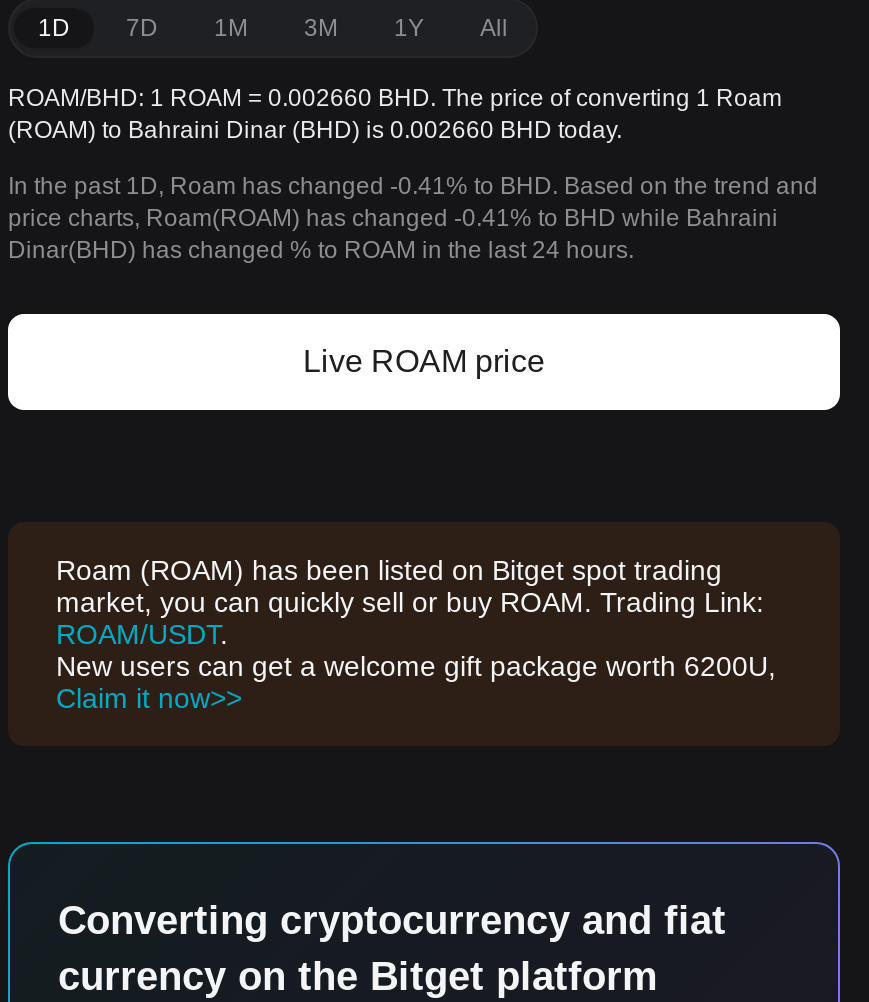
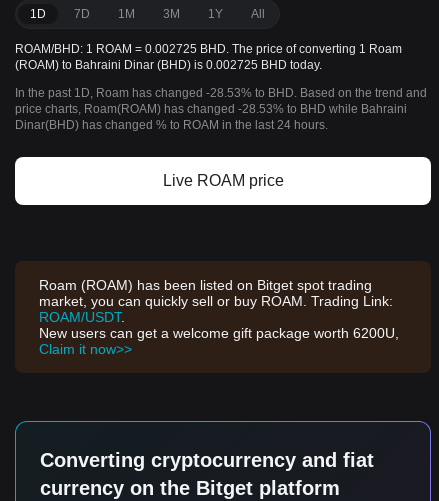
[8,84,782,112] ROAM/BHD: 1 ROAM = 0.002660 BHD. The price of converting 1 Roam -> [15,42,402,56] ROAM/BHD: 1 ROAM = 0.002725 BHD. The price of converting 1 Roam
[8,116,622,144] (ROAM) to Bahraini Dinar (BHD) is 0.002660 BHD today. -> [15,58,322,72] (ROAM) to Bahraini Dinar (BHD) is 0.002725 BHD today.
[8,172,818,200] In the past 1D, Roam has changed -0.41% to BHD. Based on the trend and -> [15,86,427,100] In the past 1D, Roam has changed -28.53% to BHD. Based on the trend and
[8,204,778,232] price charts, Roam(ROAM) has changed -0.41% to BHD while Bahraini -> [15,102,407,116] price charts, Roam(ROAM) has changed -28.53% to BHD while Bahraini

